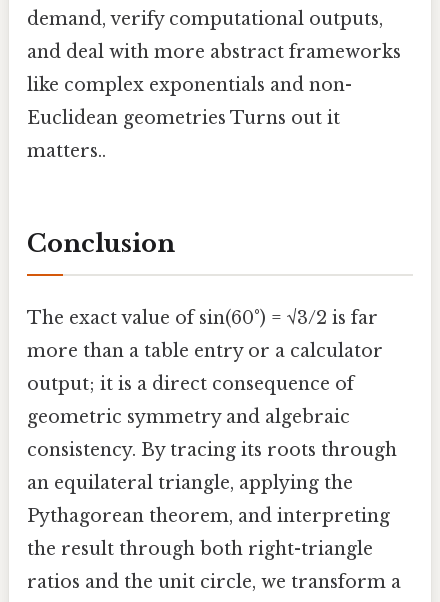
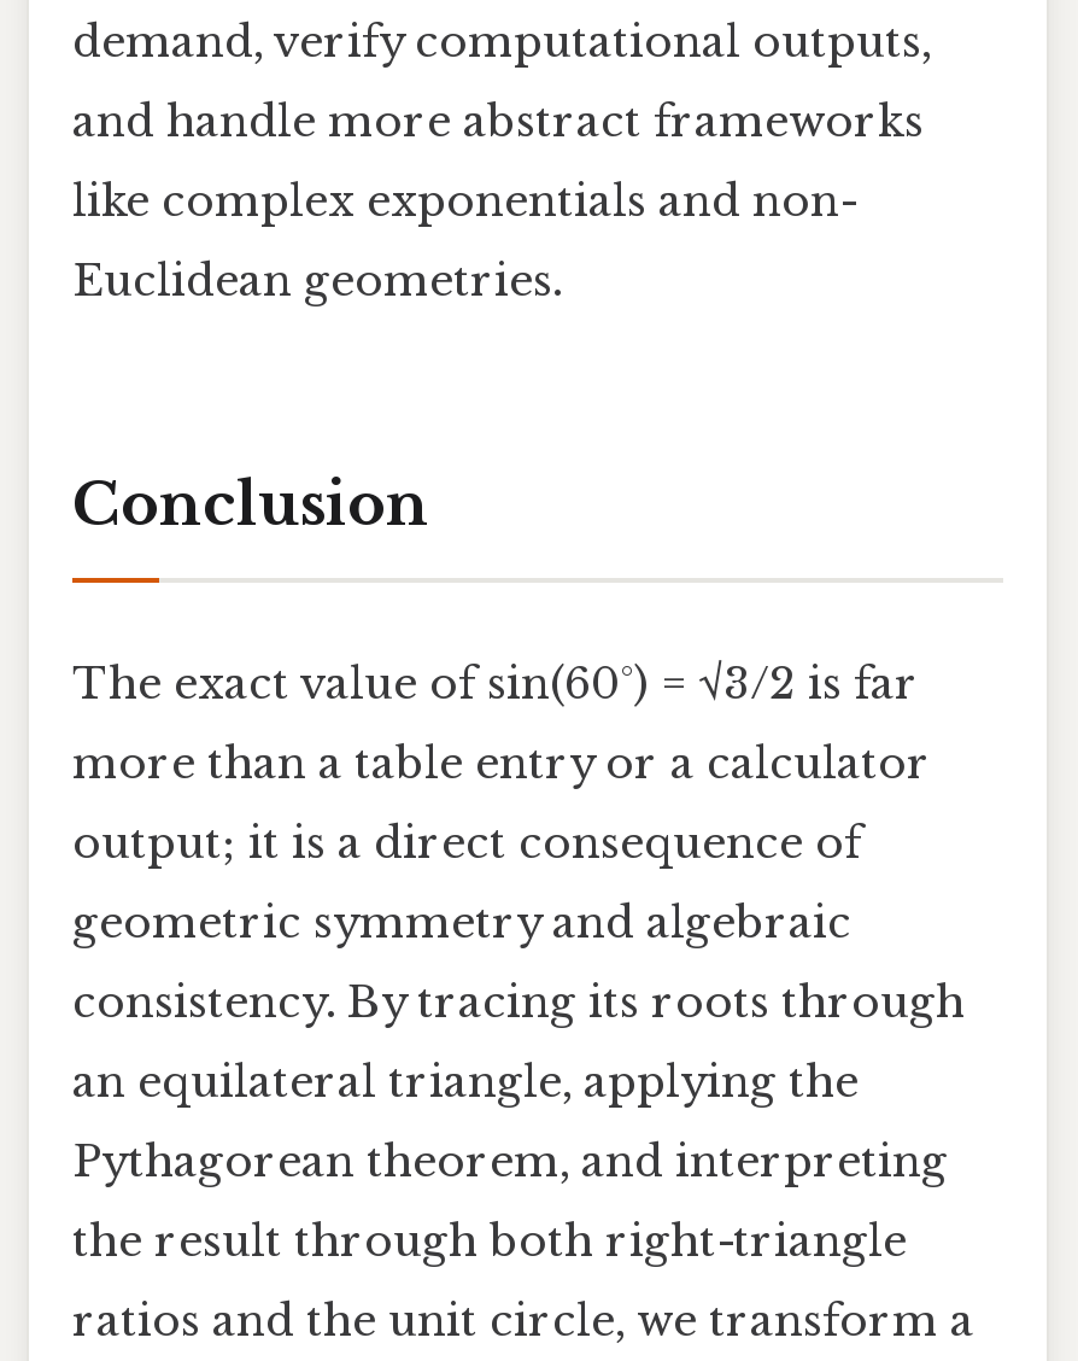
[27,41,401,63] and deal with more abstract frameworks -> [72,96,924,149] and handle more abstract frameworks
[27,107,340,162] Euclidean geometries Turns out it | matters.. -> [72,255,562,308] Euclidean geometries.

